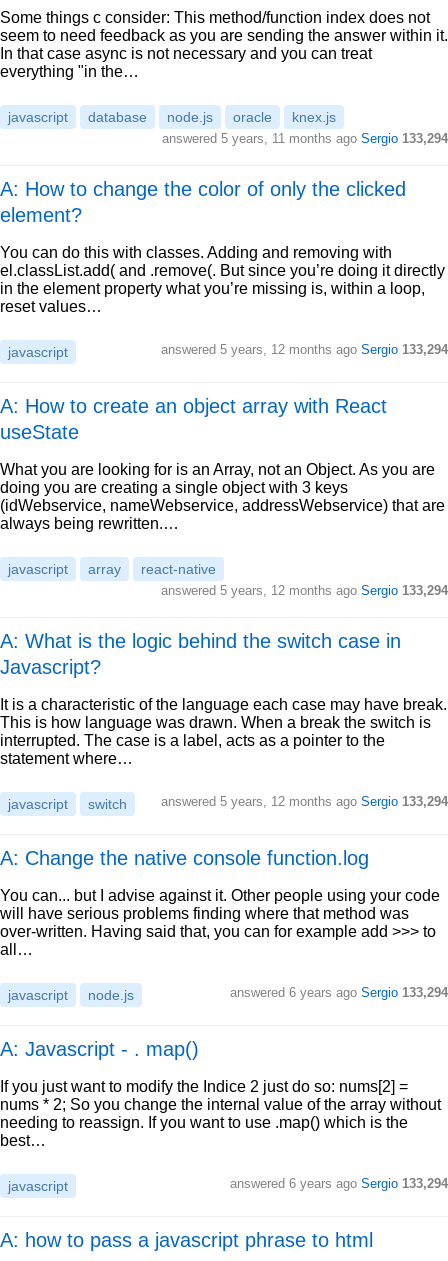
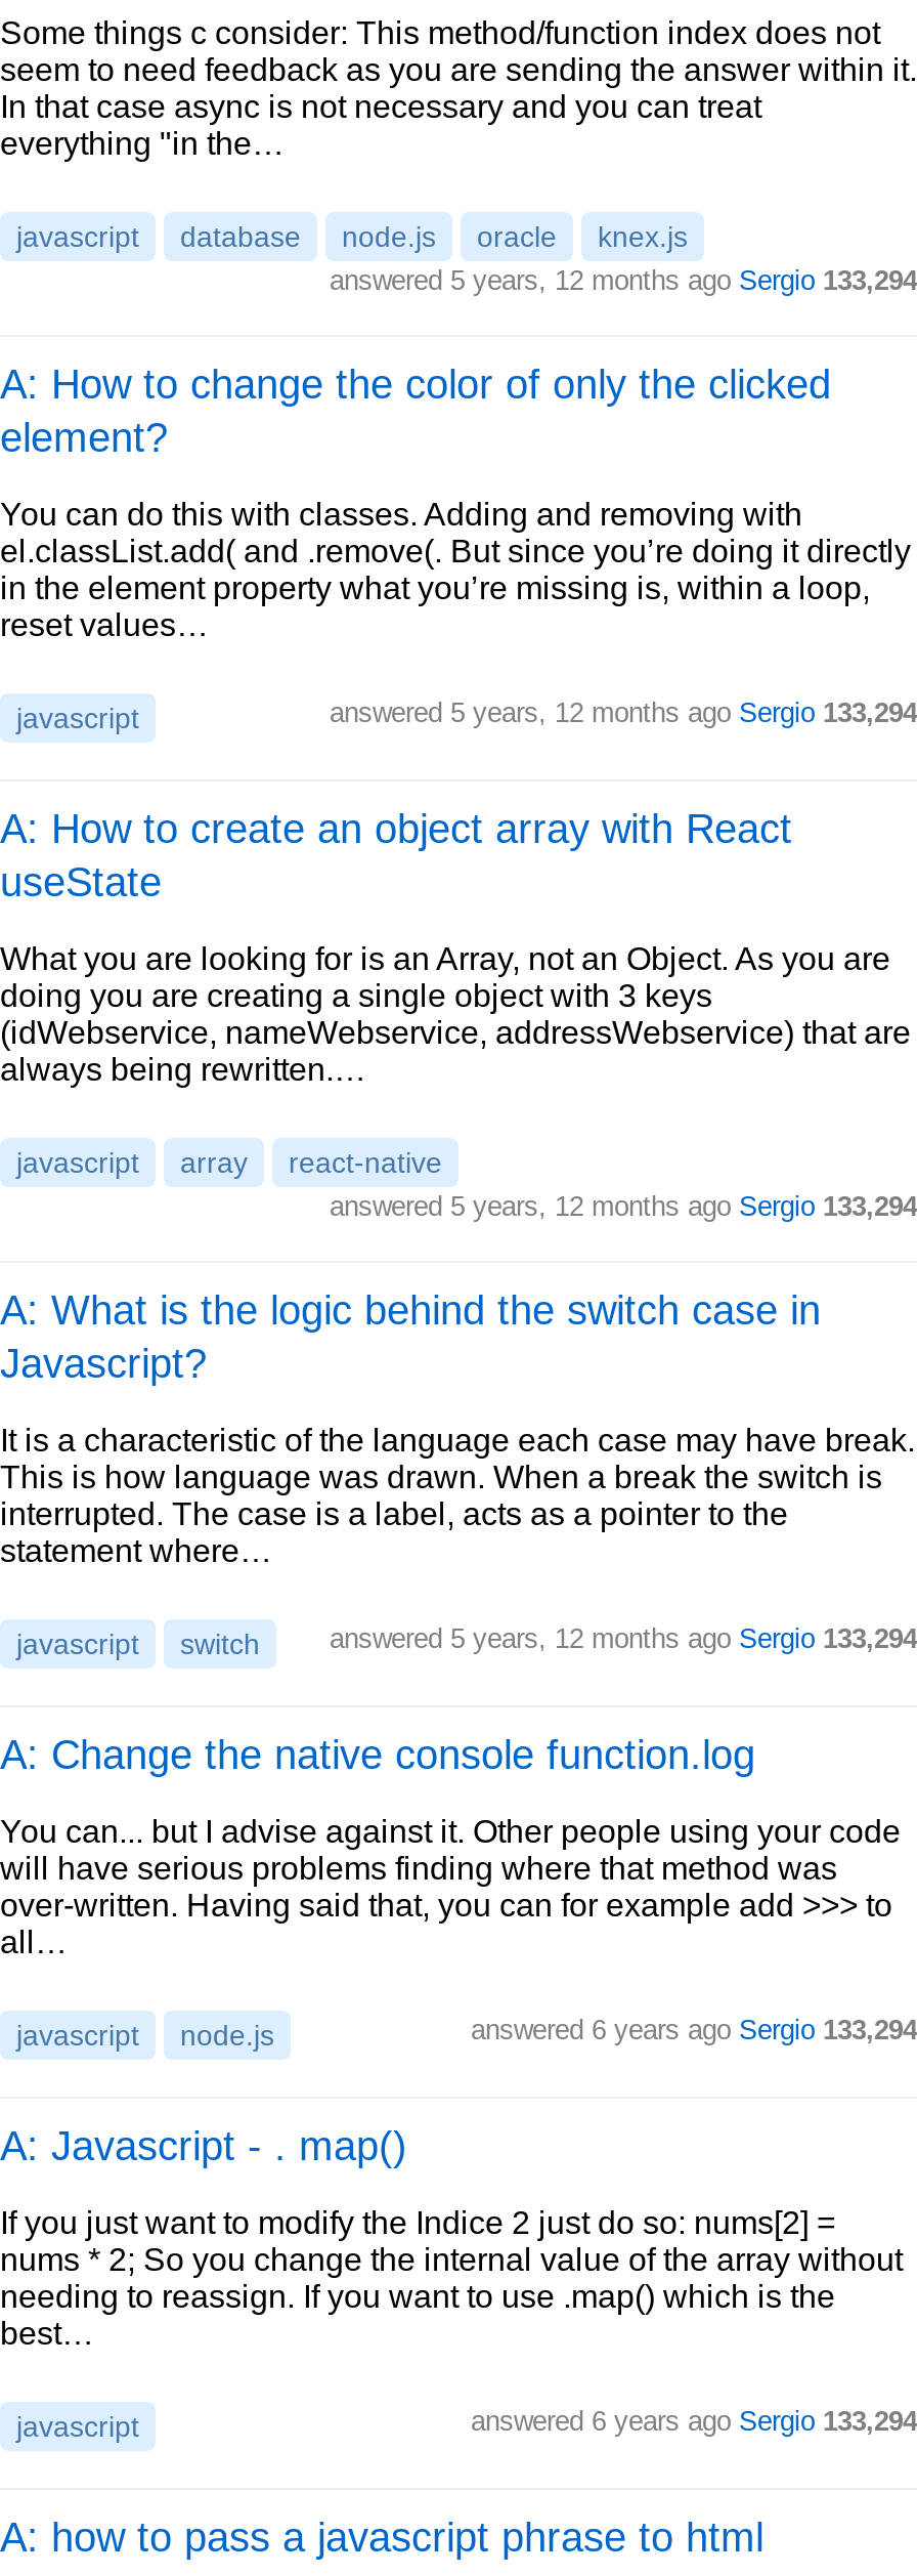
[162,131,448,146] answered 5 years, 11 months ago Sergio 133,294 -> [330,265,917,296] answered 5 years, 12 months ago Sergio 133,294

